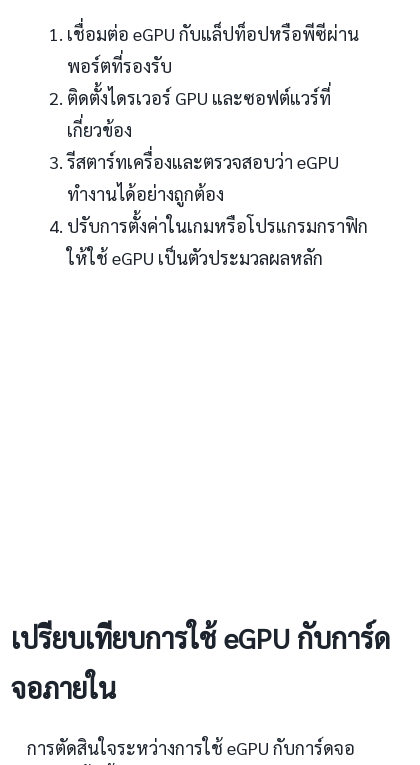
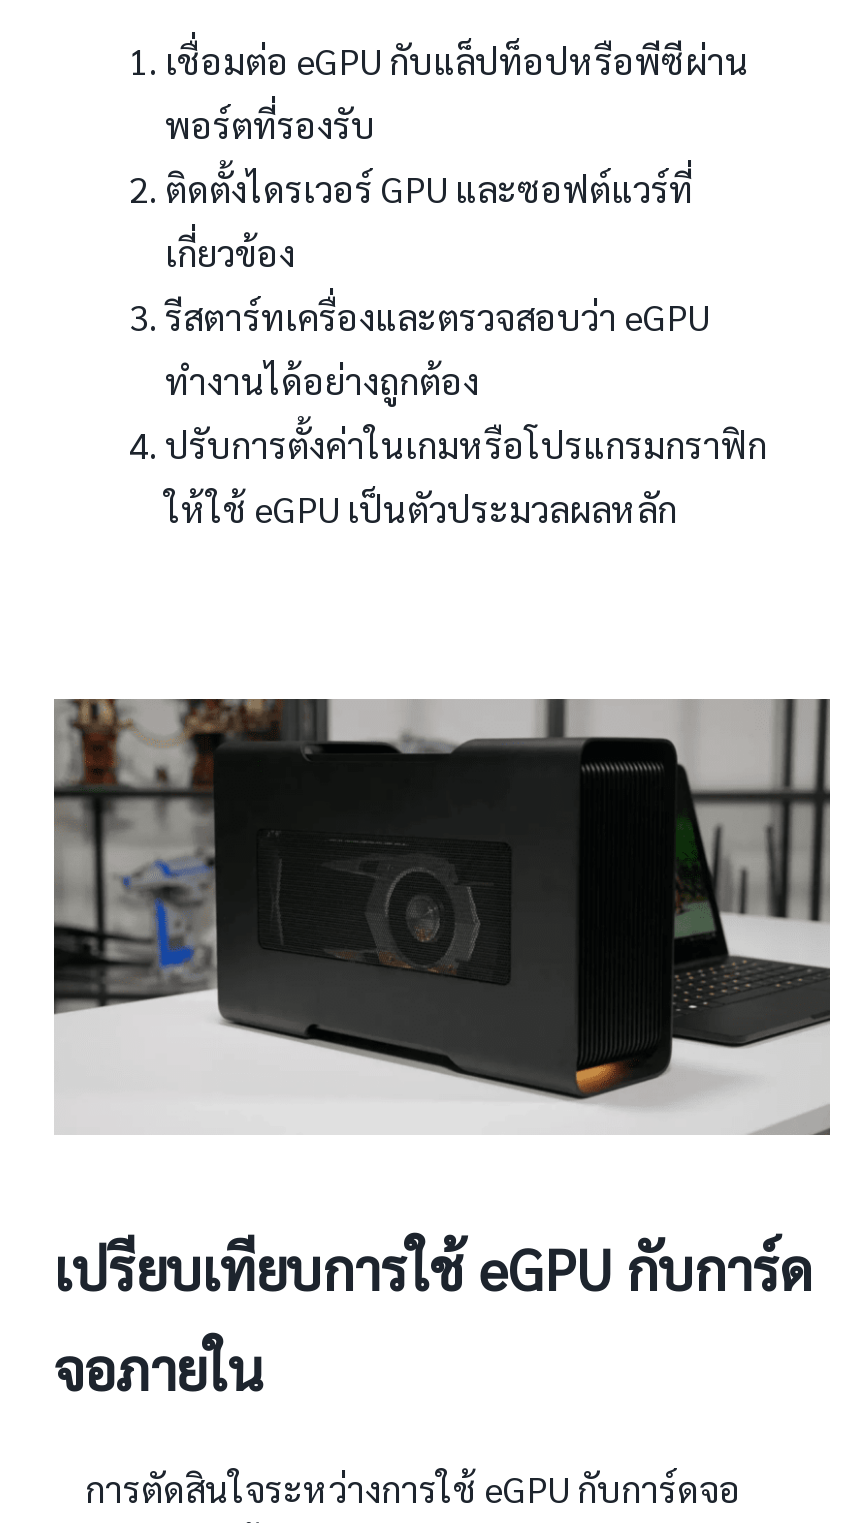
none -> [52,697,832,1137] [image]

